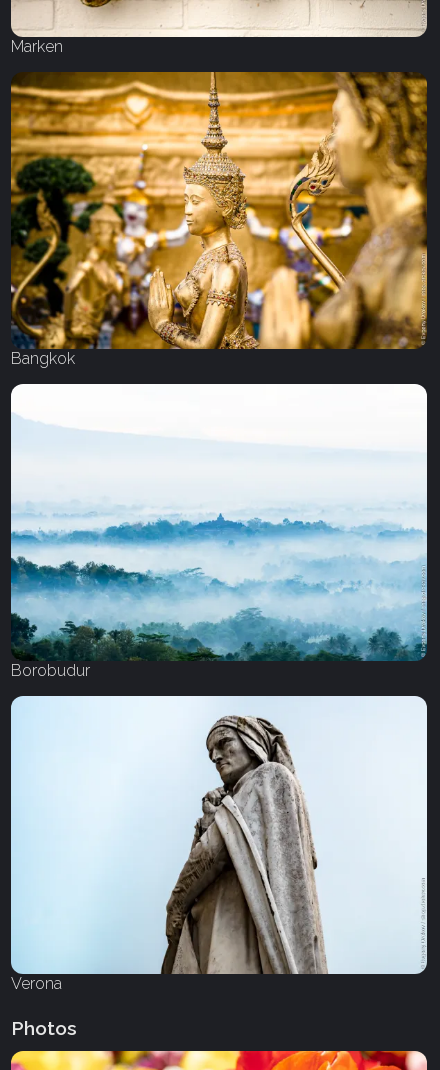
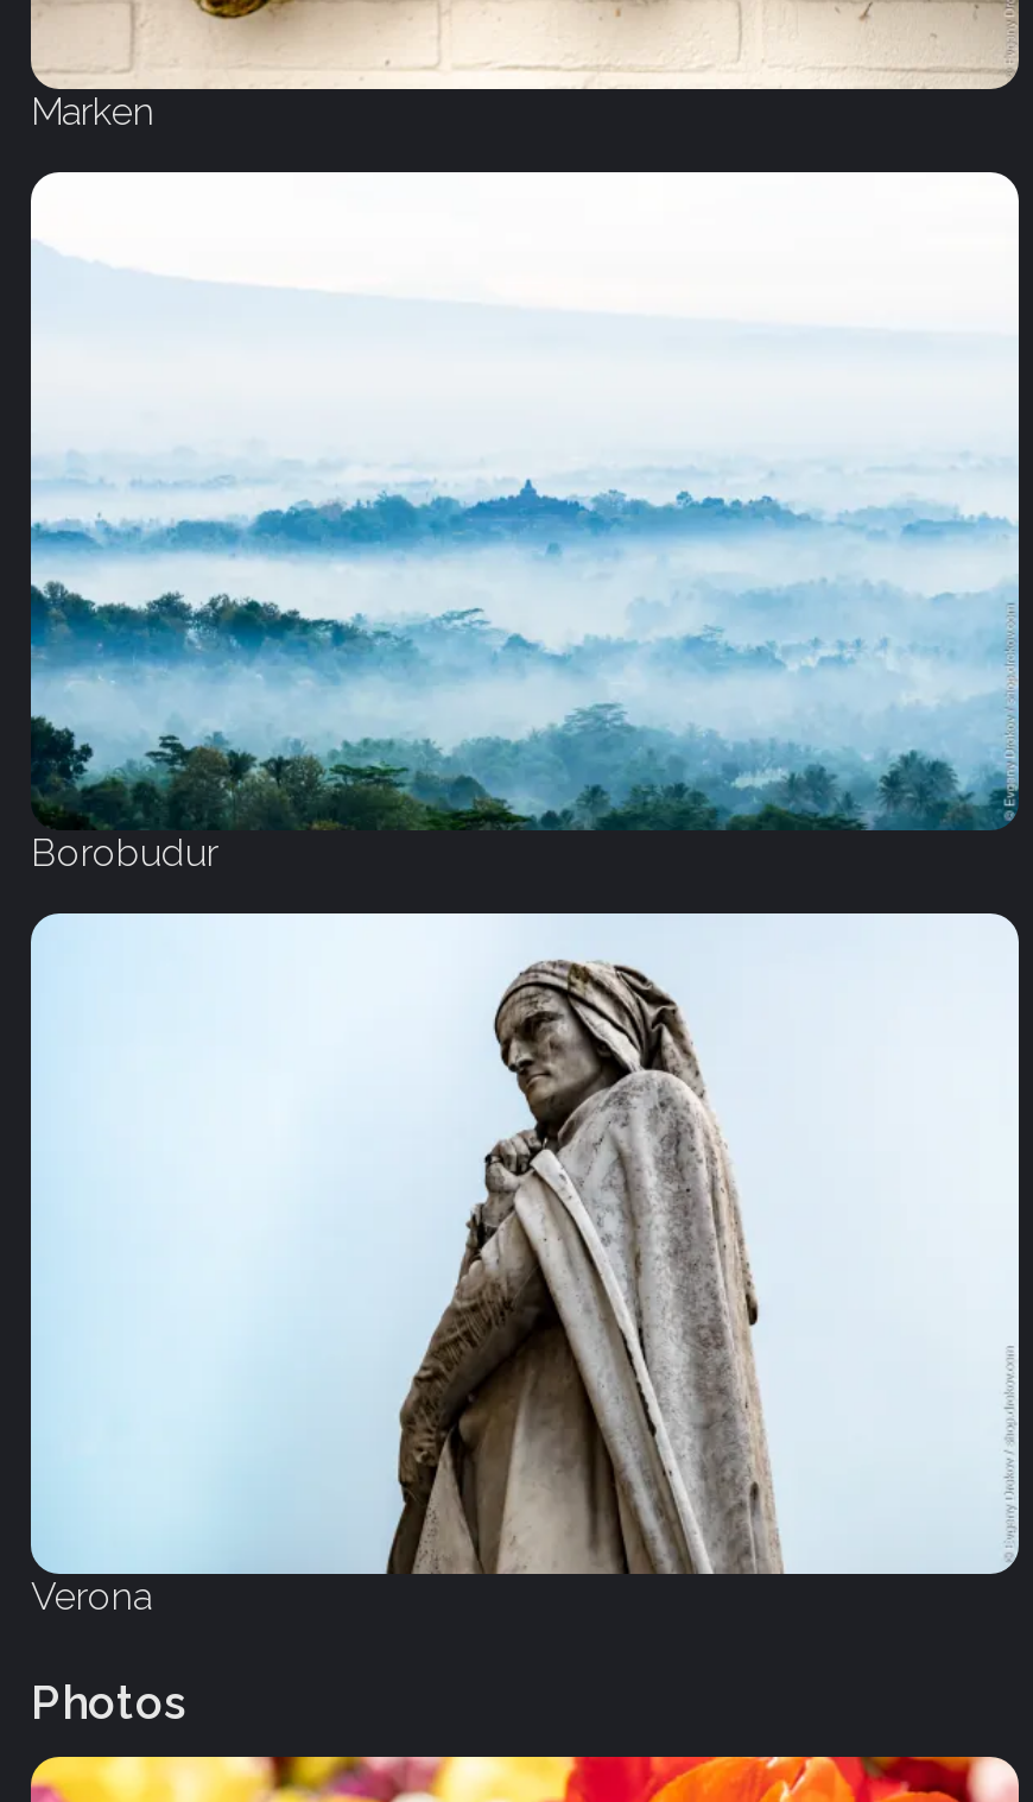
[10,71,427,368] [image] | Bangkok -> none

